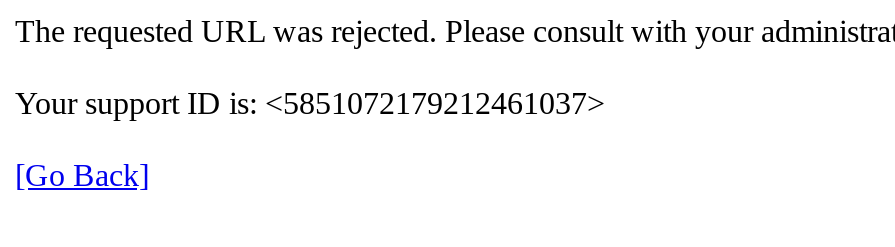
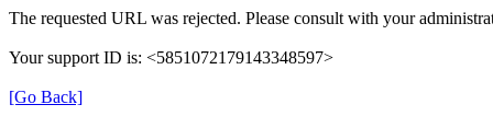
[15,86,605,120] Your support ID is: <5851072179212461037> -> [9,48,333,67] Your support ID is: <5851072179143348597>

